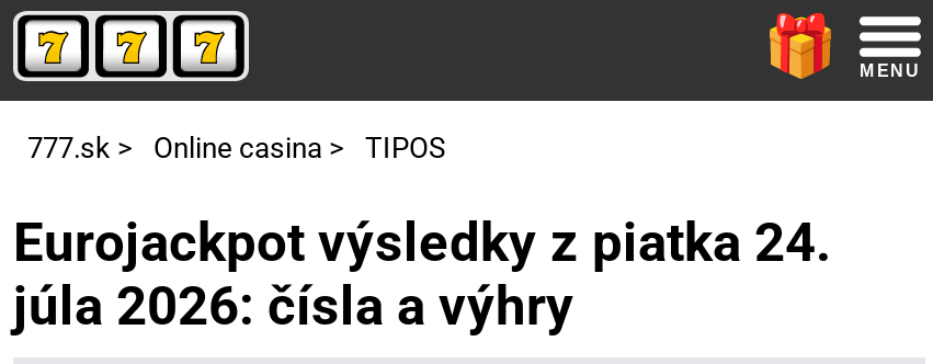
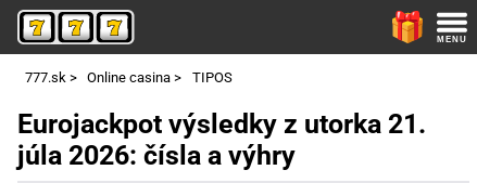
[13,211,831,275] Eurojackpot výsledky z piatka 24. -> [17,109,426,140] Eurojackpot výsledky z utorka 21.

